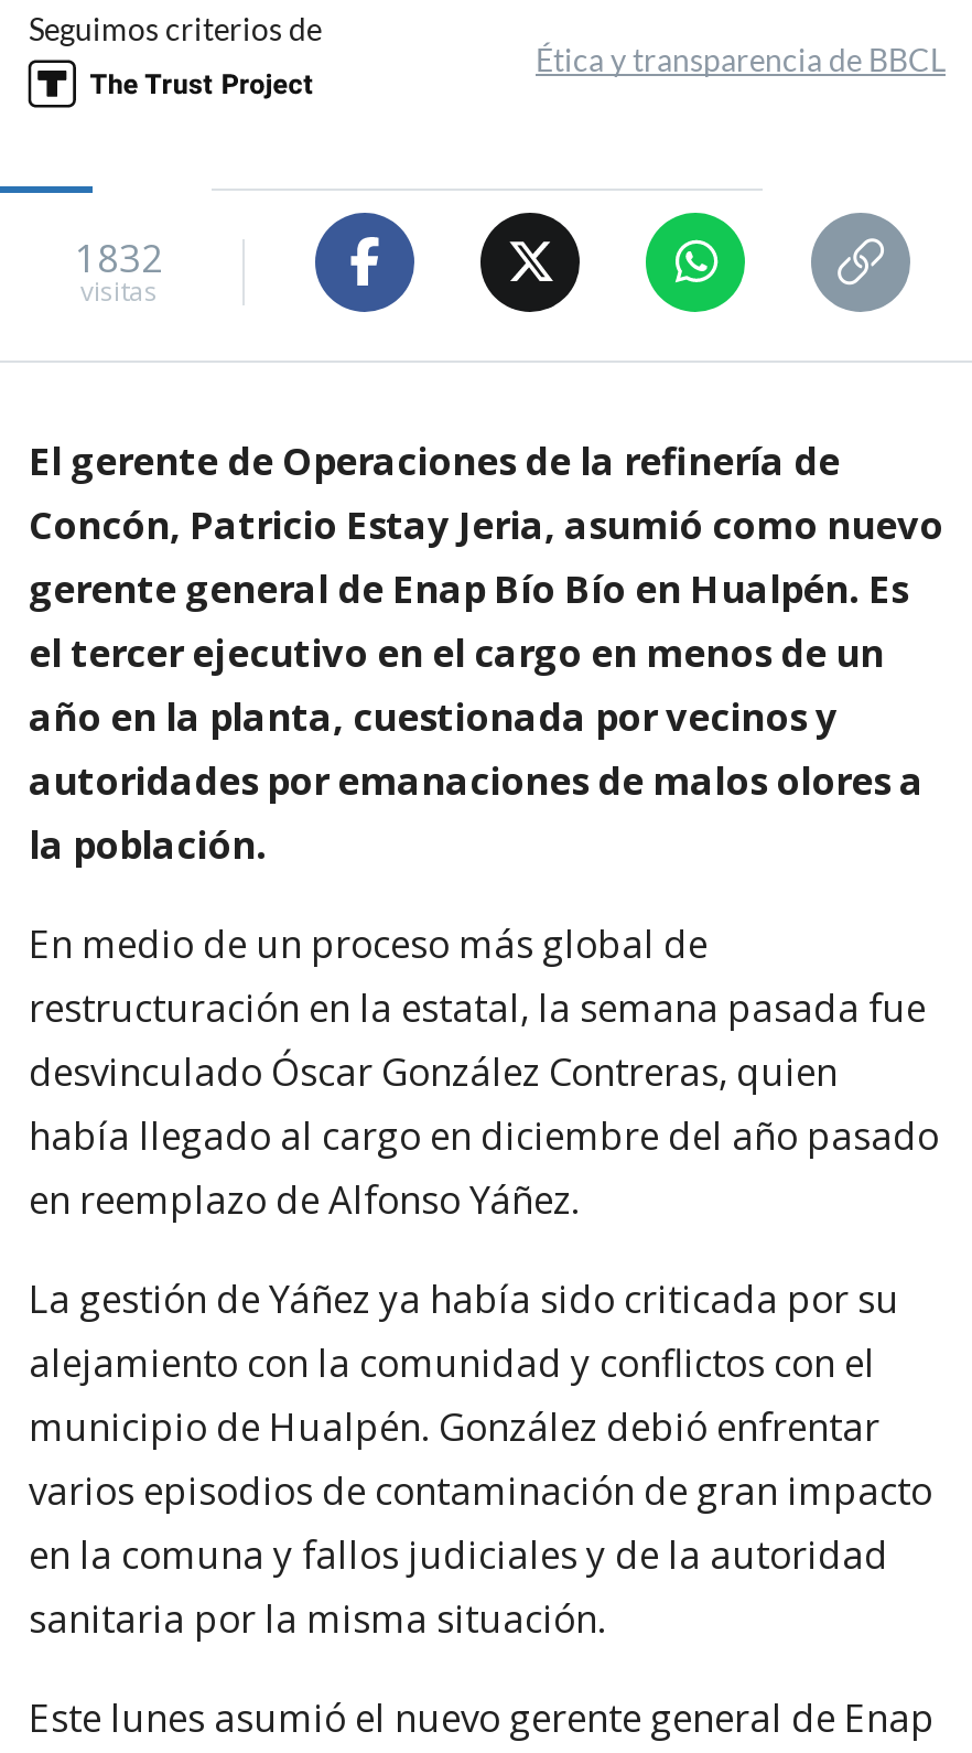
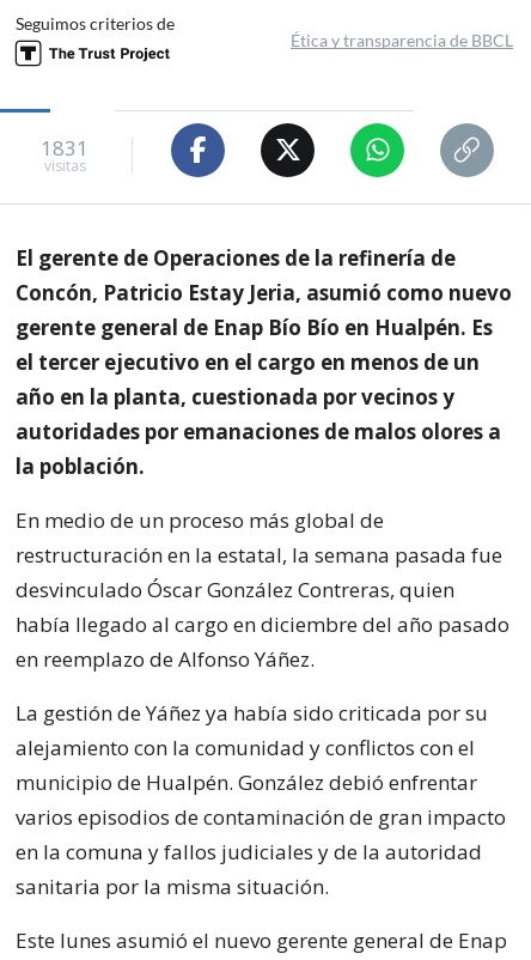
[75,233,163,284] 1832 -> [41,134,89,162] 1831

